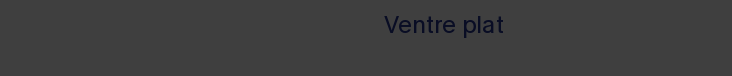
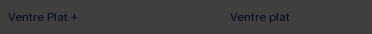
none -> [8,9,78,25] Ventre Plat +

